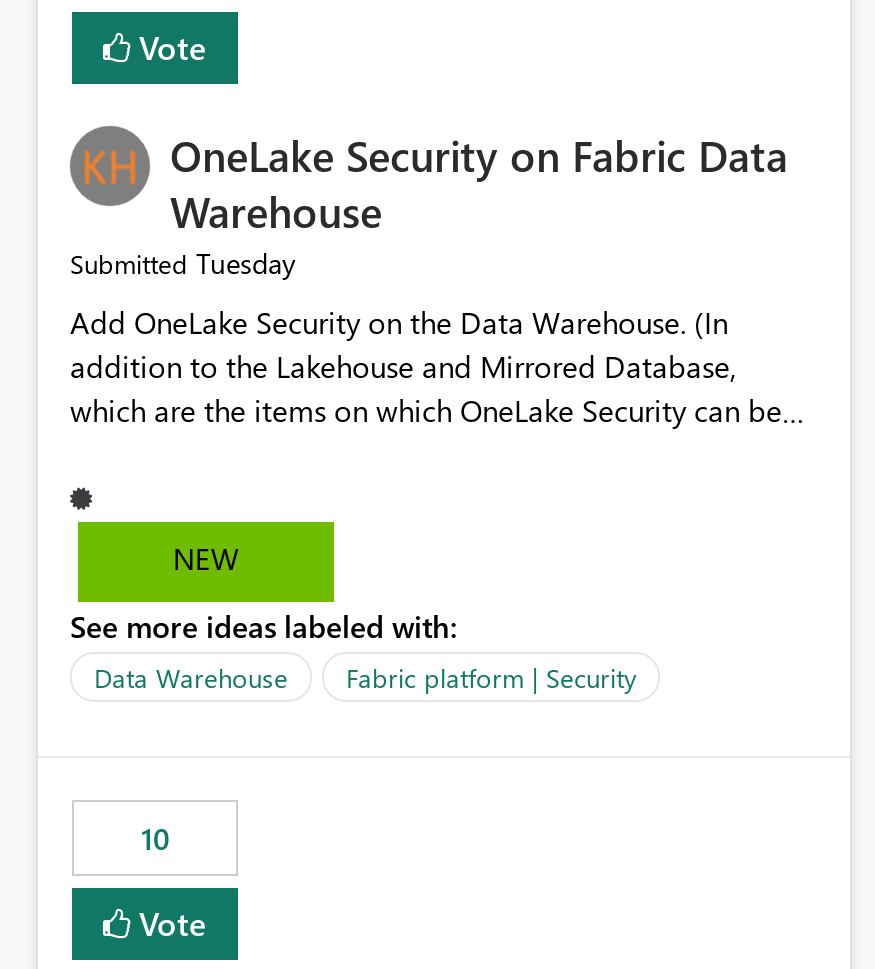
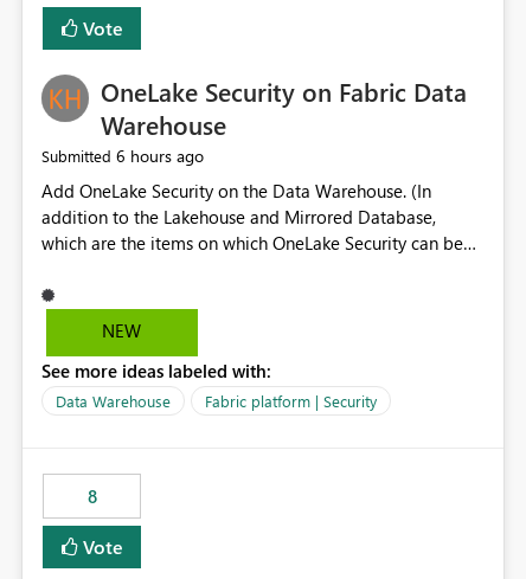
[70,245,296,283] Submitted Tuesday -> [41,145,204,167] Submitted 6 hours ago
[141,819,169,859] 10 -> [87,485,97,508] 8

